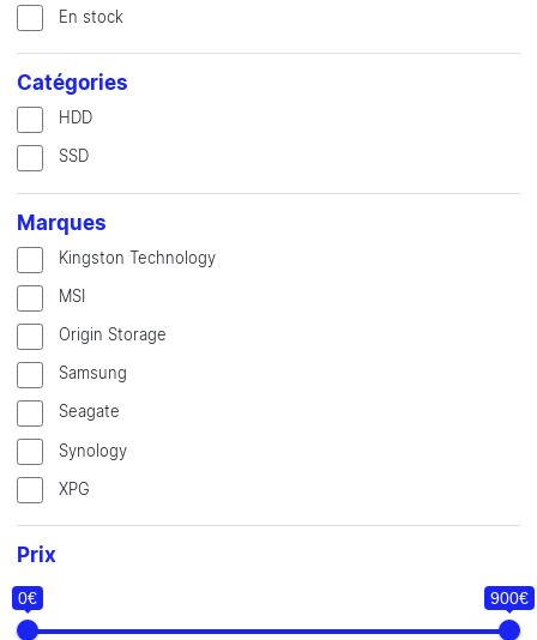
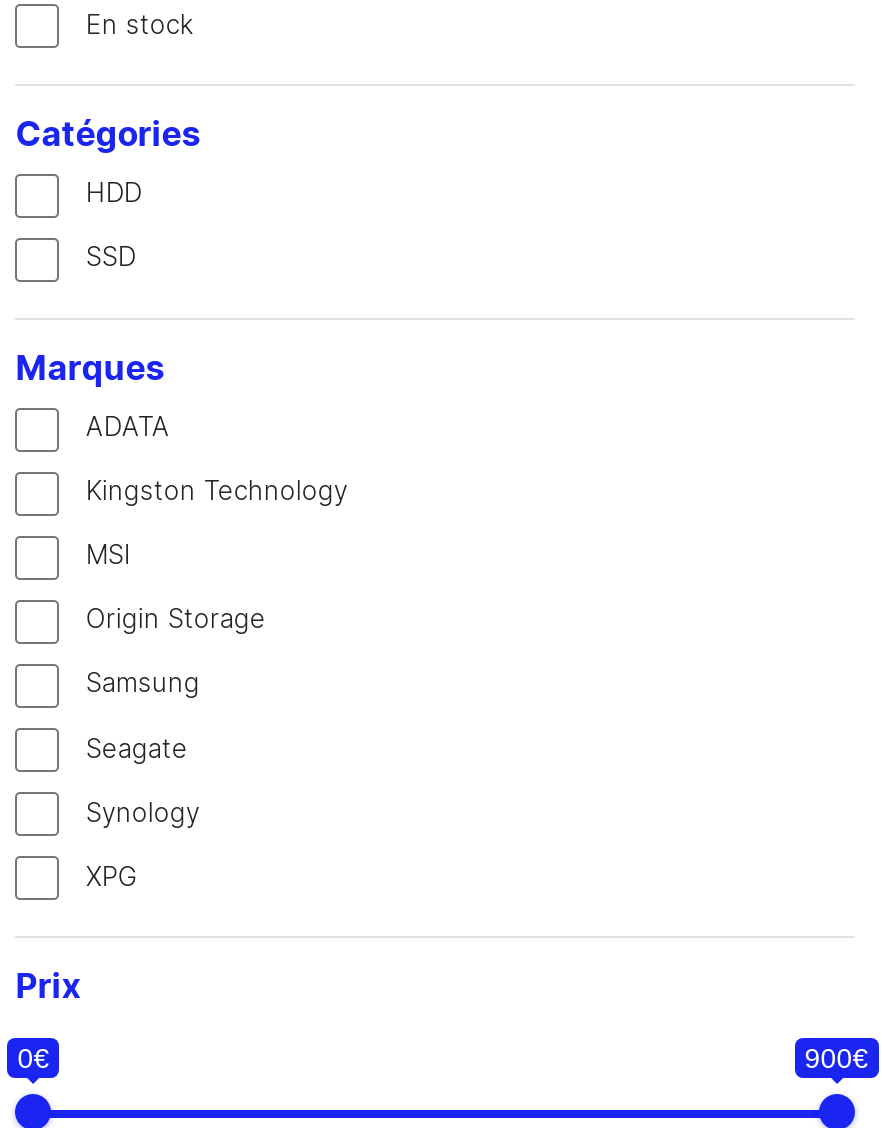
none -> [86,416,170,442] ADATA

